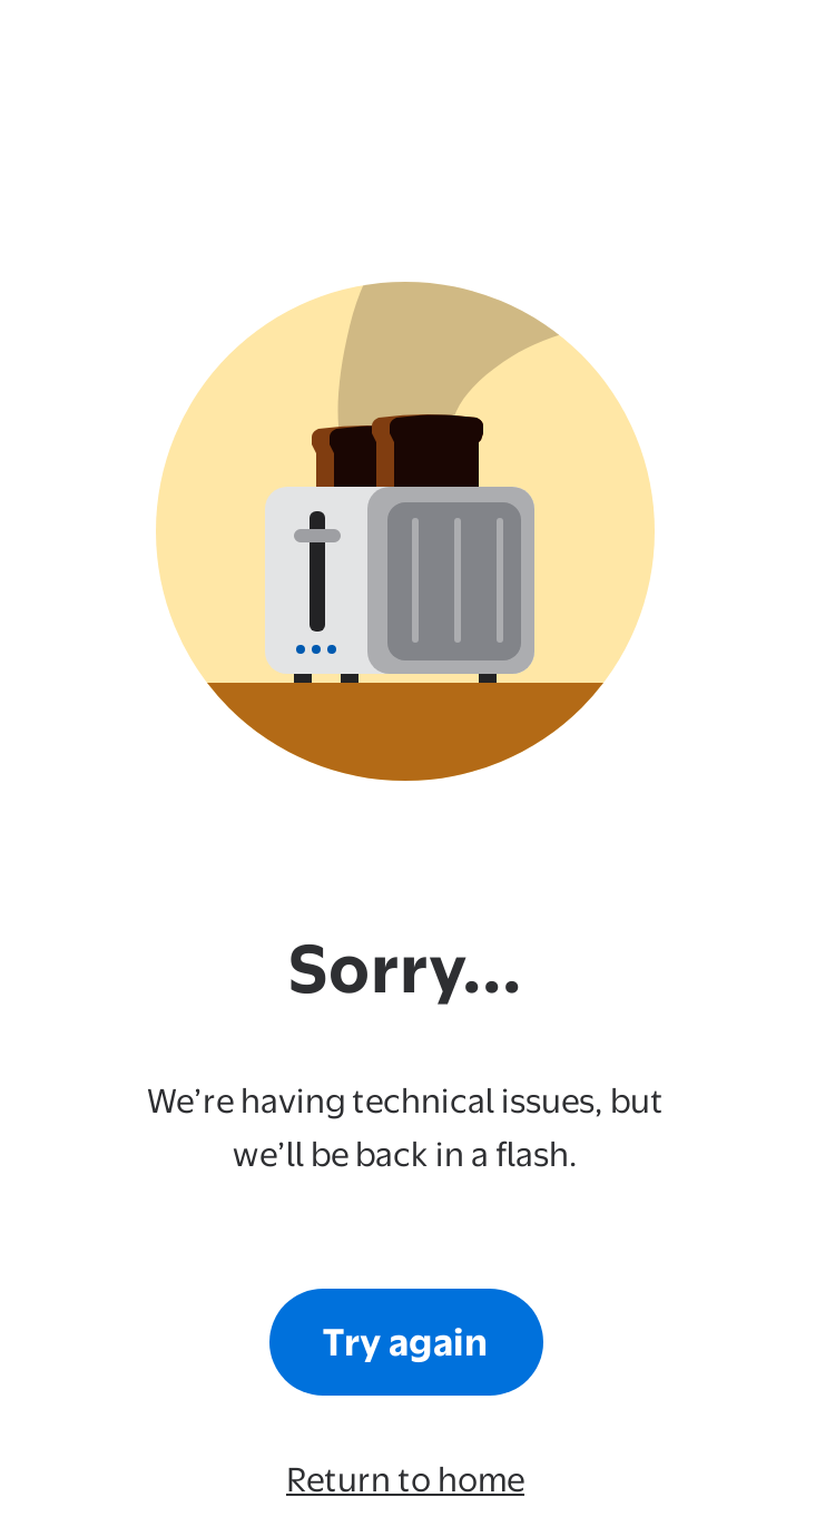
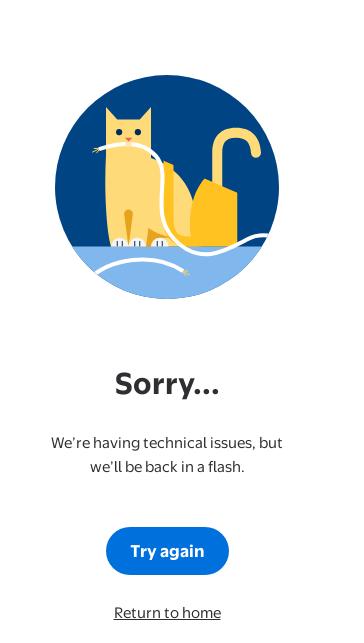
[156,282,655,783] [image] -> [54,74,280,300] [image]

